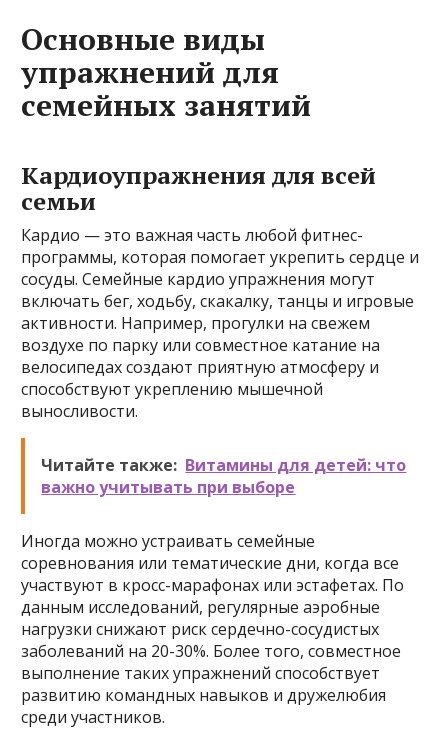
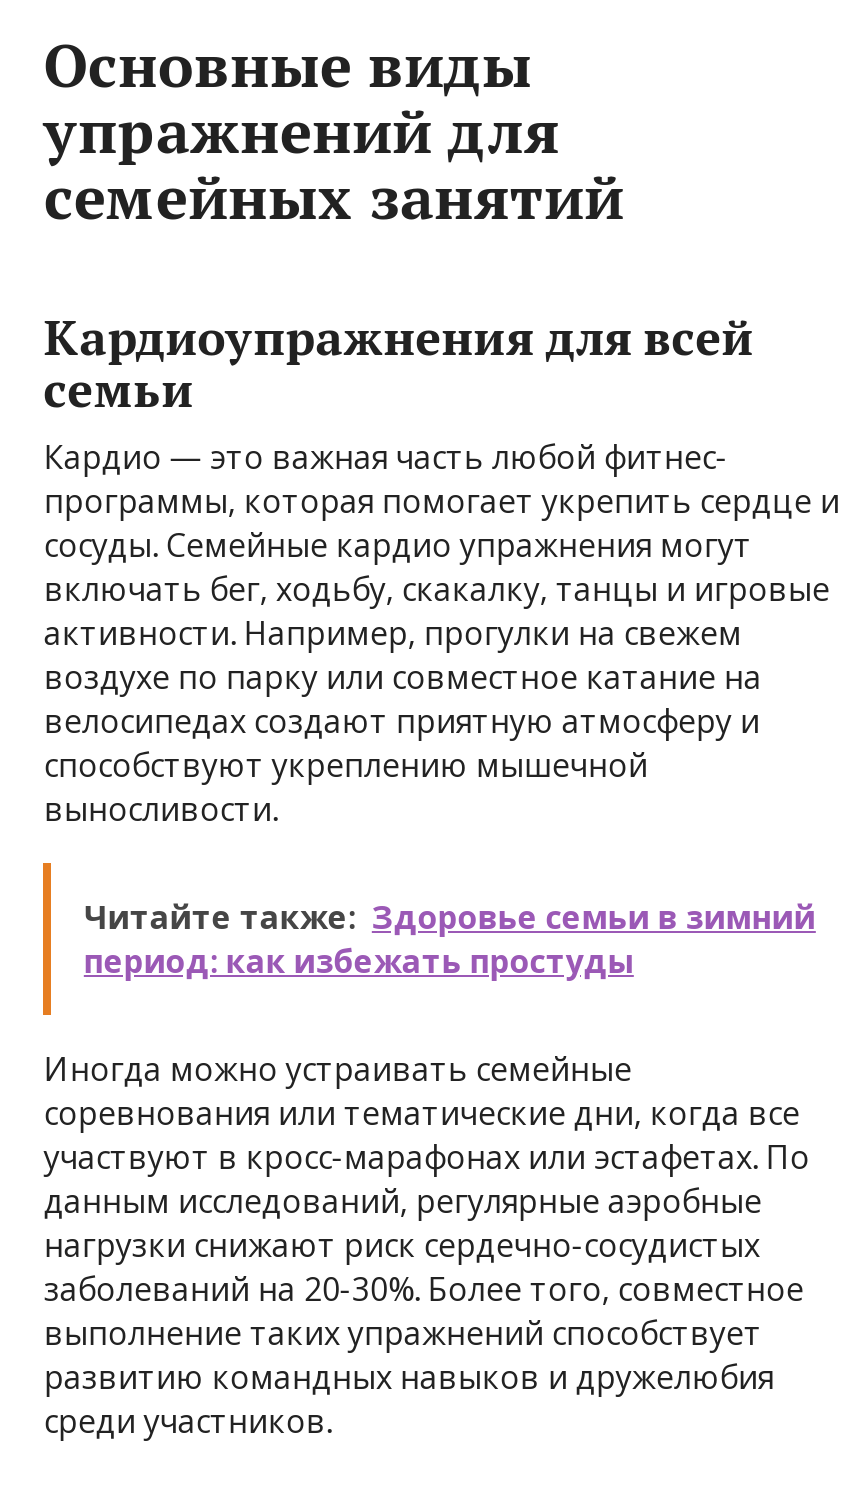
[41,454,406,498] Читайте также: Витамины для детей: что | важно учитывать при выборе -> [84,895,816,983] Читайте также: Здоровье семьи в зимний | период: как избежать простуды

